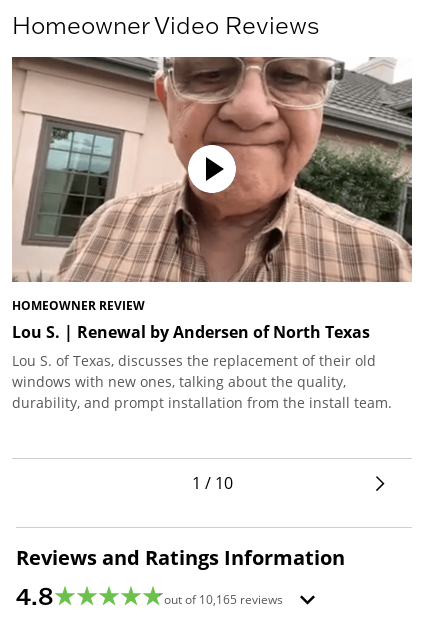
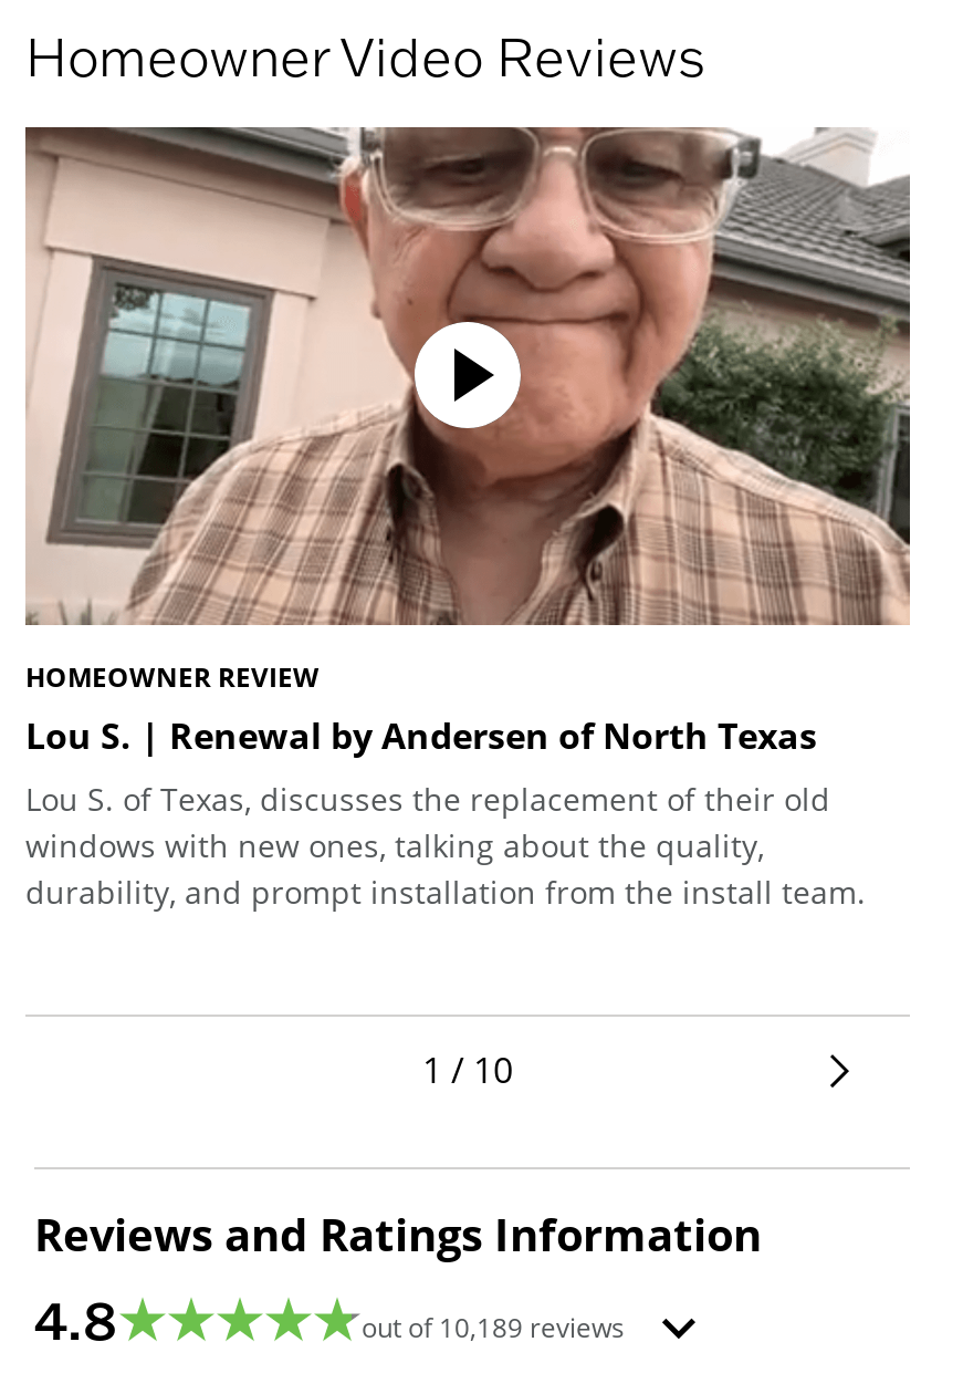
[164,591,283,607] out of 10,165 reviews -> [362,1308,625,1343] out of 10,189 reviews

